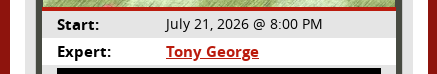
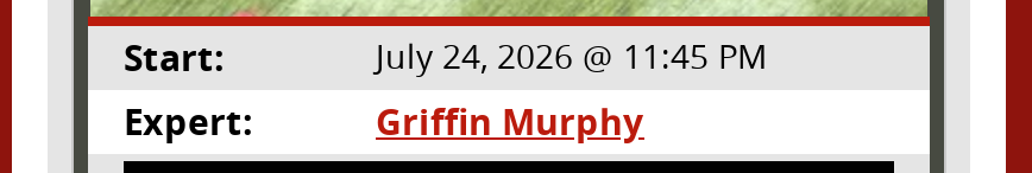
[166,14,323,33] July 21, 2026 @ 8:00 PM -> [376,33,768,78] July 24, 2026 @ 11:45 PM
[166,41,259,62] Tony George -> [376,97,644,147] Griffin Murphy

